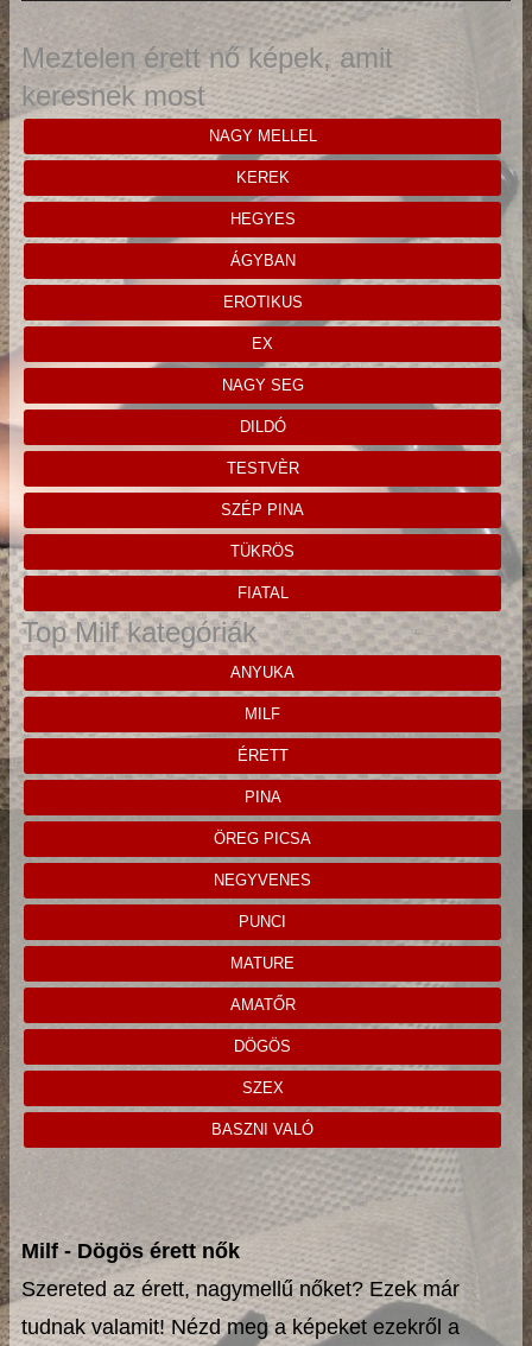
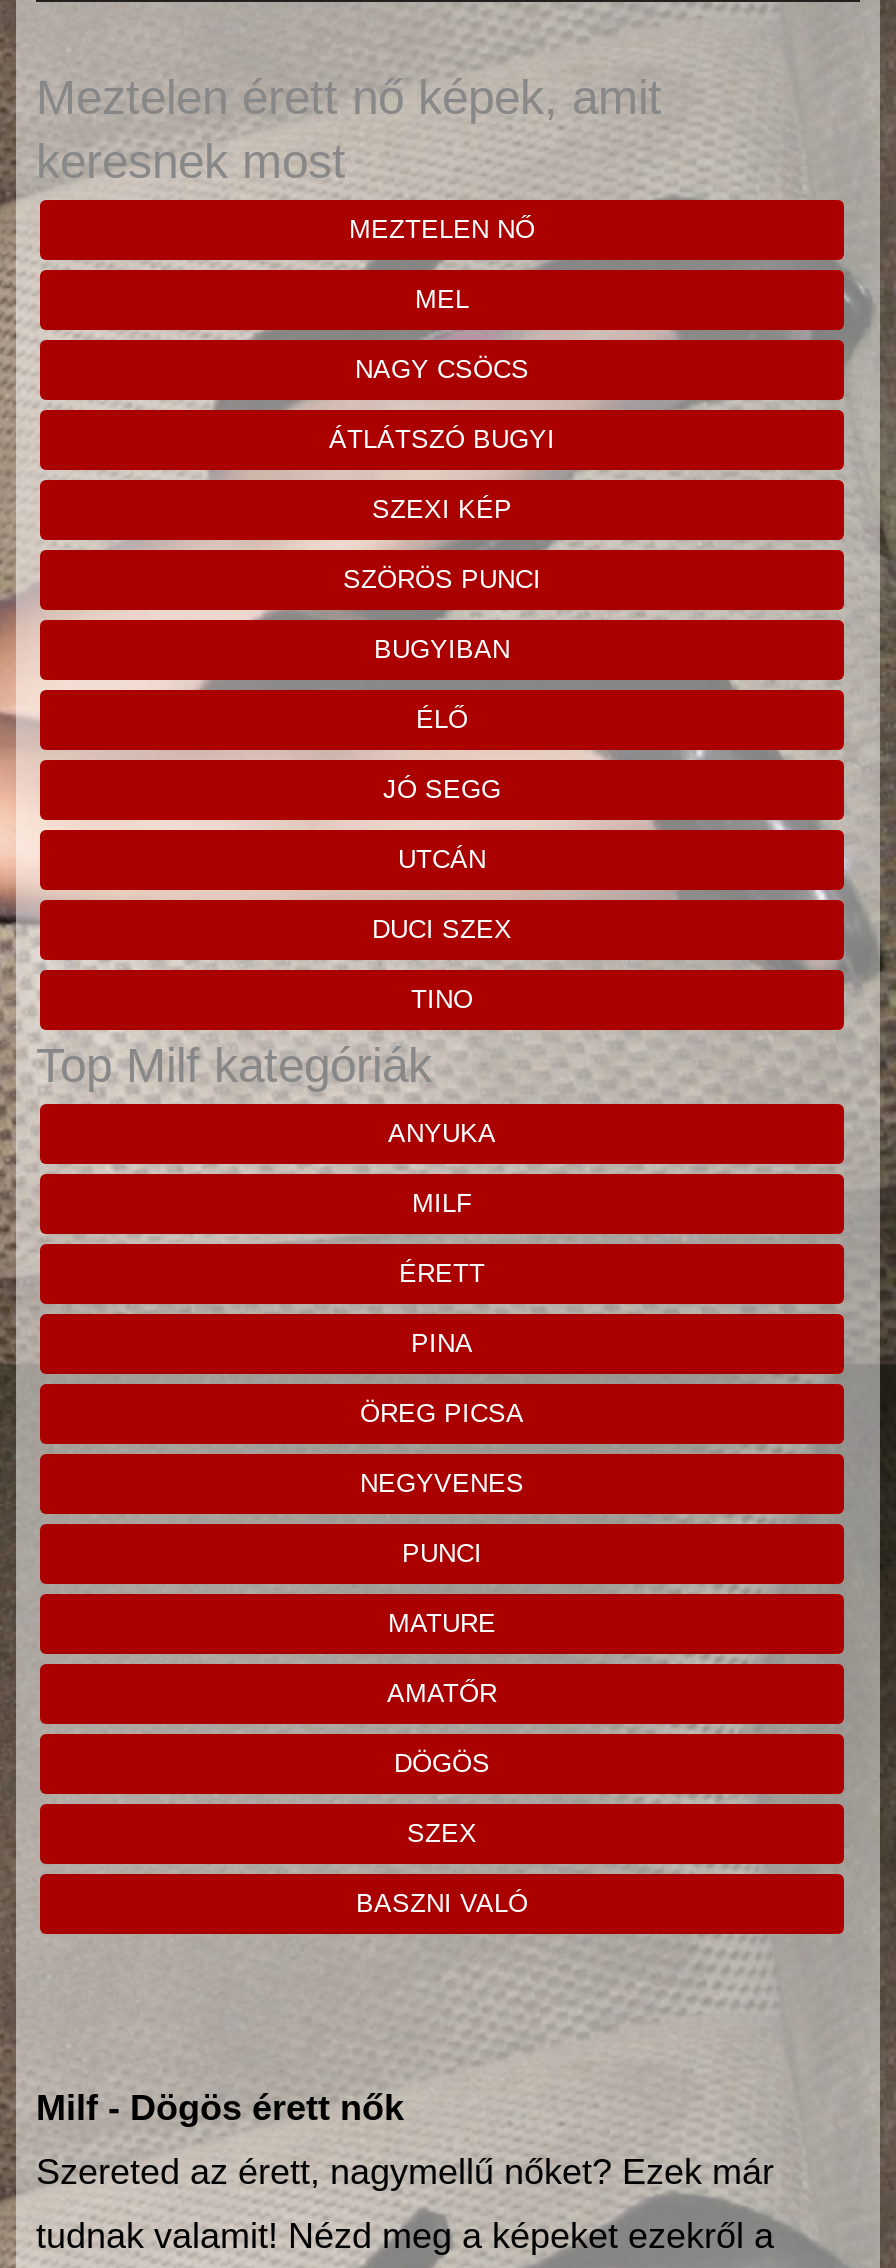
[208,127,316,145] NAGY MELLEL -> [349,214,535,244] MEZTELEN NŐ
[236,169,289,186] KEREK -> [415,284,469,314] MEL
[230,210,295,228] HEGYES -> [355,354,529,384] NAGY CSÖCS
[230,252,295,270] ÁGYBAN -> [329,424,555,454] ÁTLÁTSZÓ BUGYI
[223,293,302,311] EROTIKUS -> [372,494,512,524] SZEXI KÉP
[252,335,273,353] EX -> [343,564,541,594] SZÖRÖS PUNCI
[221,376,303,394] NAGY SEG -> [374,634,510,664] BUGYIBAN
[239,418,286,436] DILDÓ -> [416,704,468,734] ÉLŐ
[226,459,299,477] TESTVÈR -> [383,774,501,804] JÓ SEGG
[221,501,304,519] SZÉP PINA -> [398,844,486,874] UTCÁN
[230,543,294,560] TÜKRÖS -> [372,914,512,944] DUCI SZEX
[237,584,288,602] FIATAL -> [411,984,473,1014] TINO

